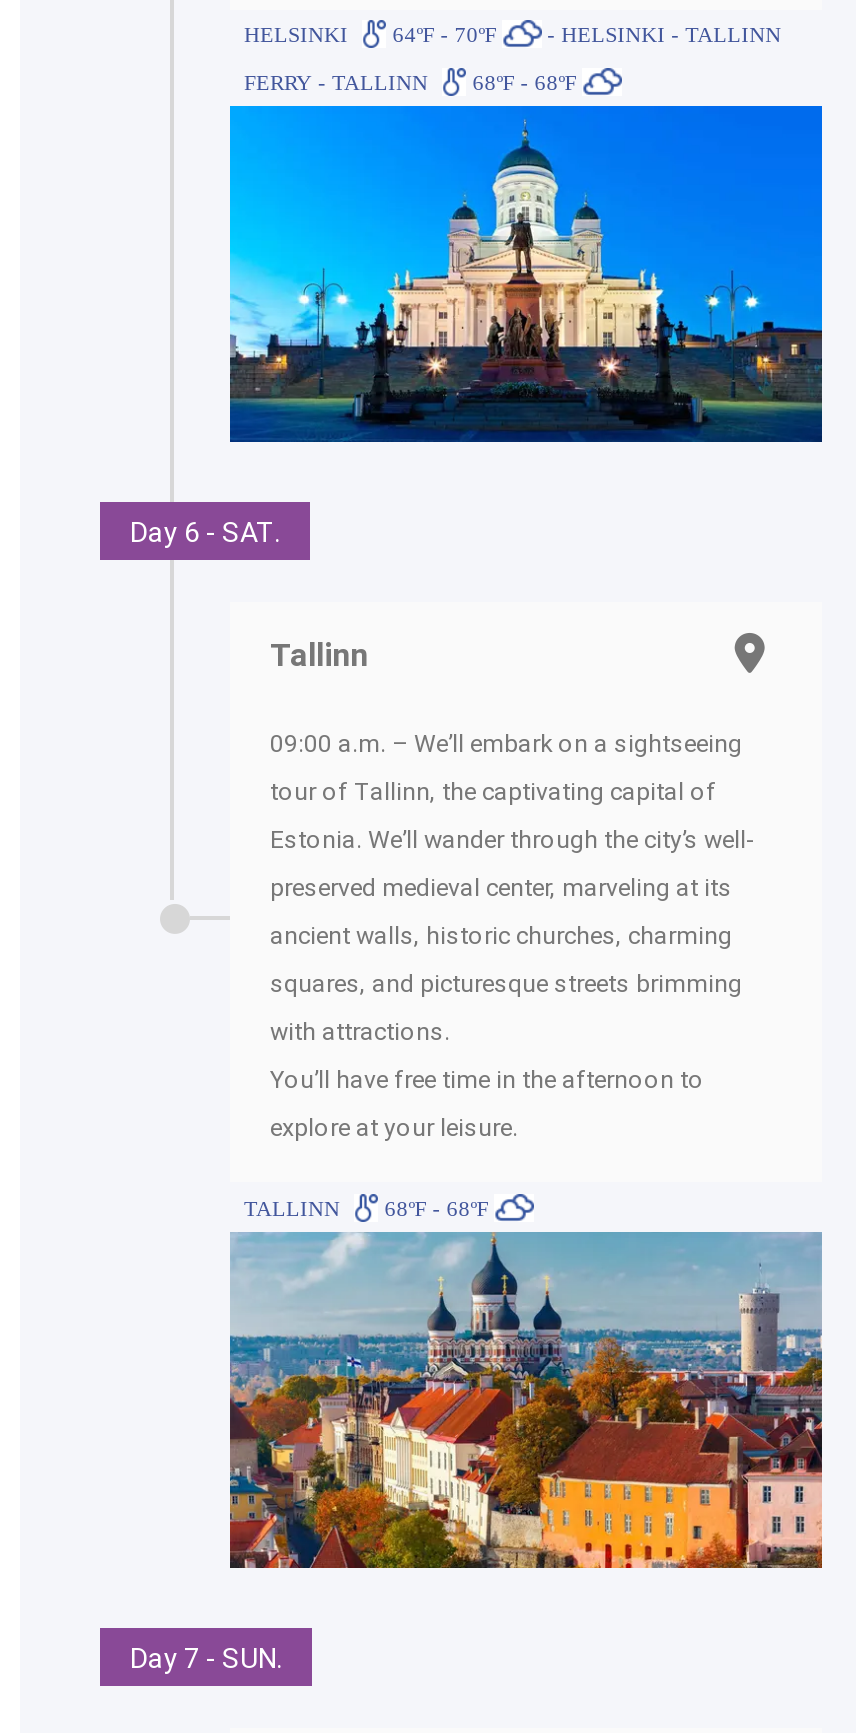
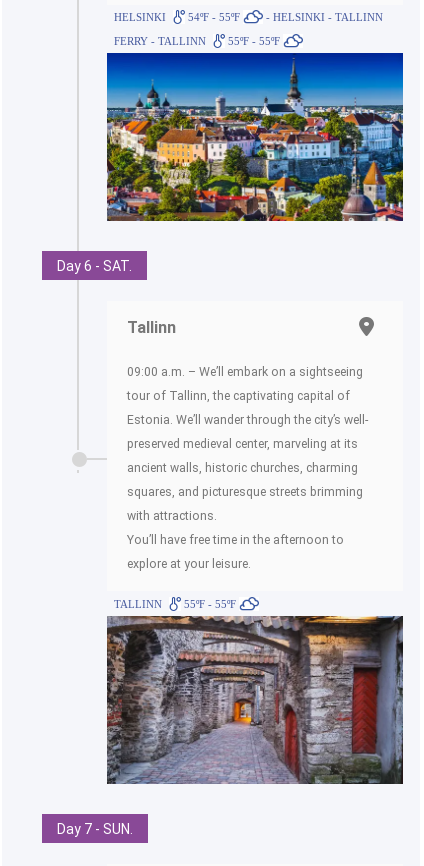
[244,22,781,46] HELSINKI 64ºF - 70ºF - HELSINKI - TALLINN -> [114,11,383,23] HELSINKI 54ºF - 55ºF - HELSINKI - TALLINN
[244,70,582,94] FERRY - TALLINN 68ºF - 68ºF -> [114,35,283,47] FERRY - TALLINN 55ºF - 55ºF
[228,104,824,444] [image] -> [106,52,404,222] [image]
[244,1196,494,1220] TALLINN 68ºF - 68ºF -> [114,598,239,610] TALLINN 55ºF - 55ºF
[228,1230,824,1570] [image] -> [106,615,404,785] [image]

